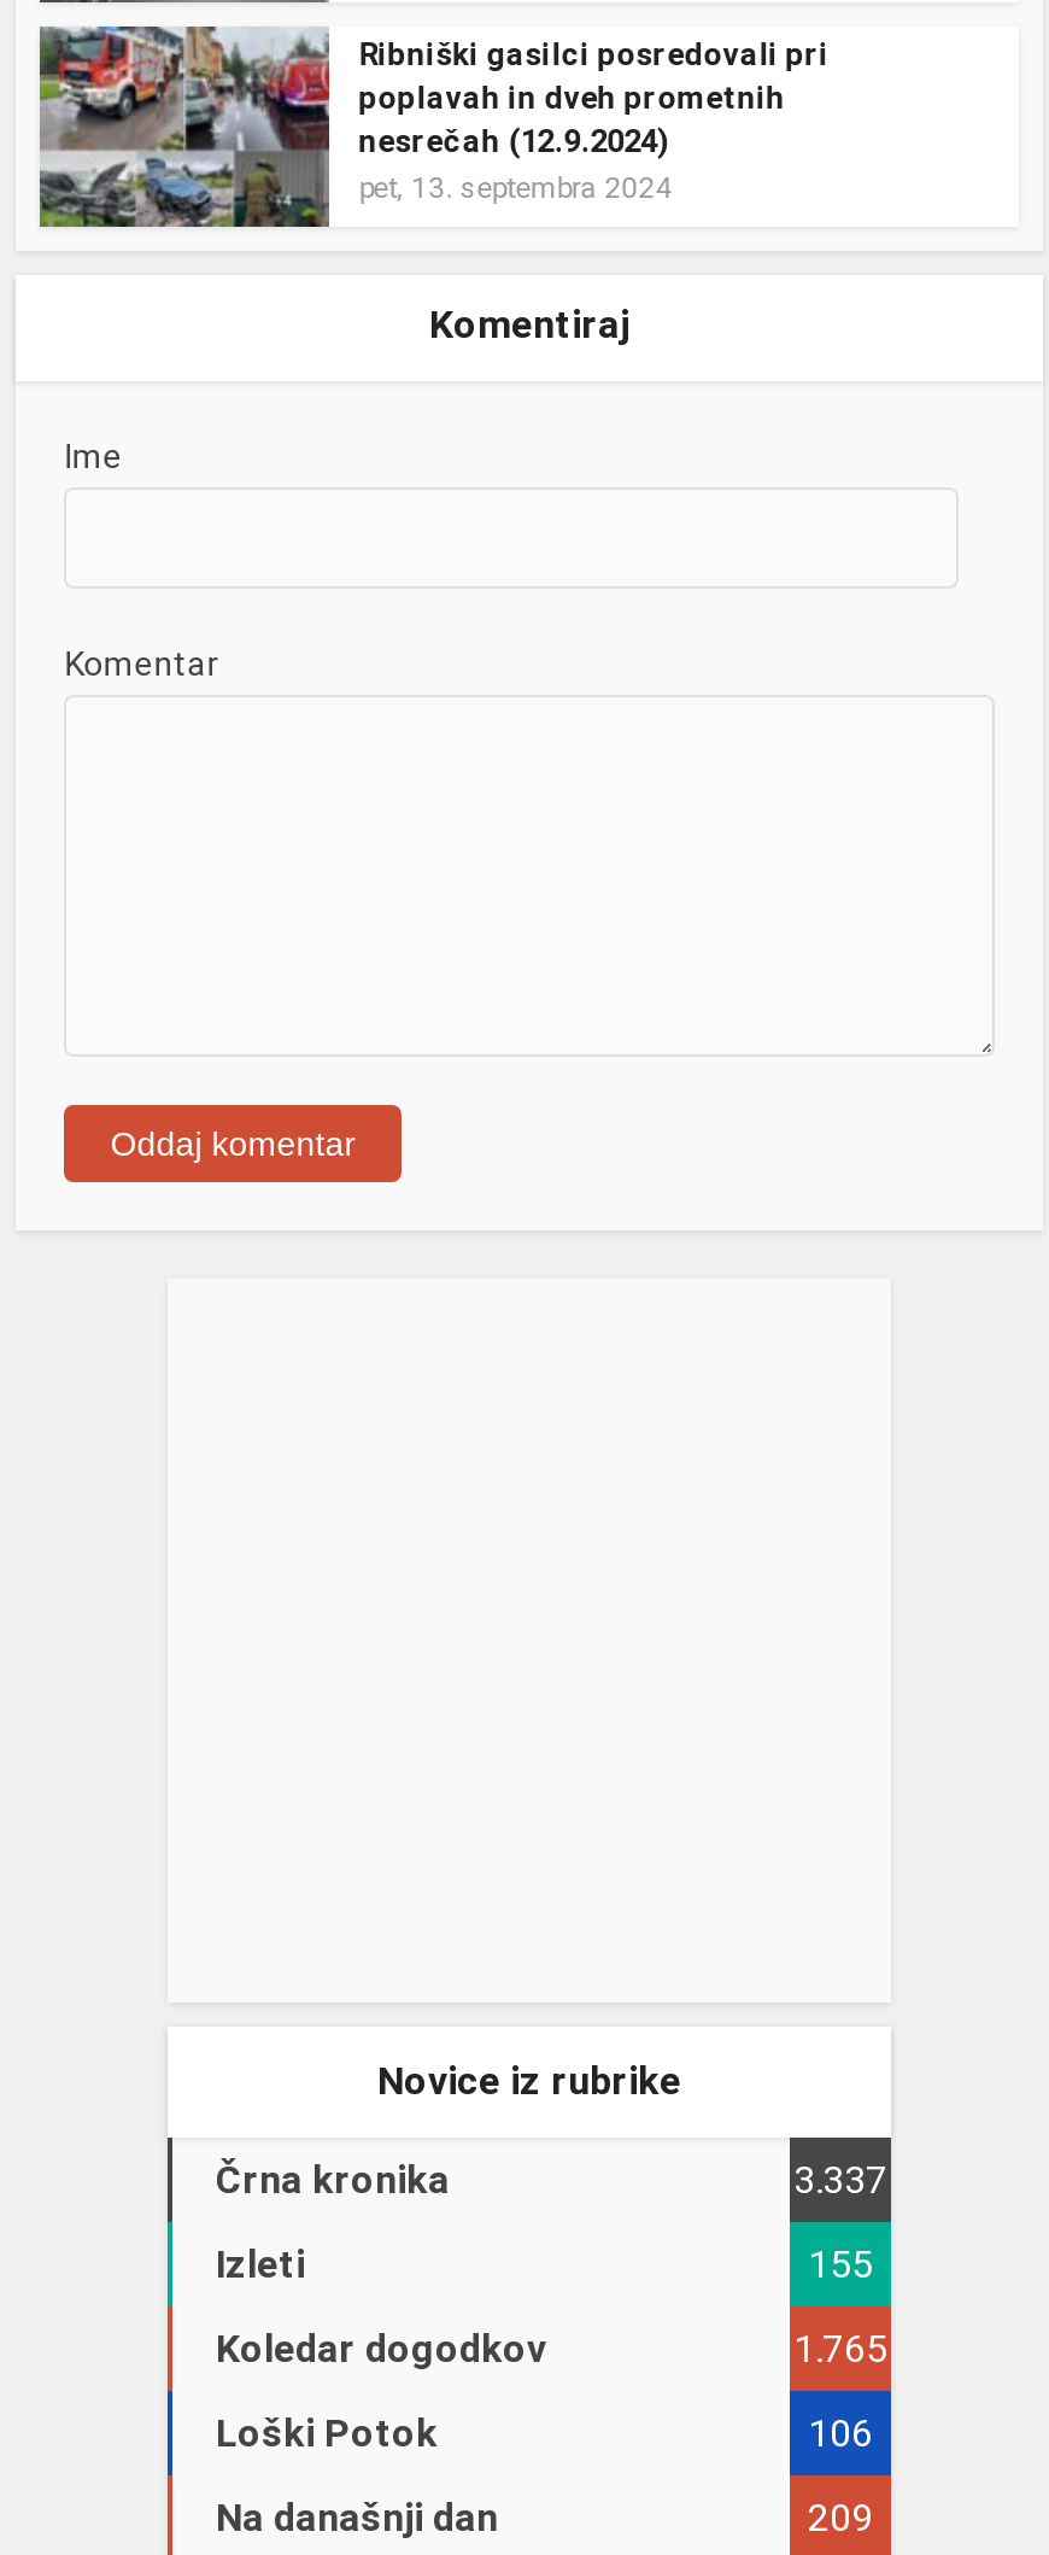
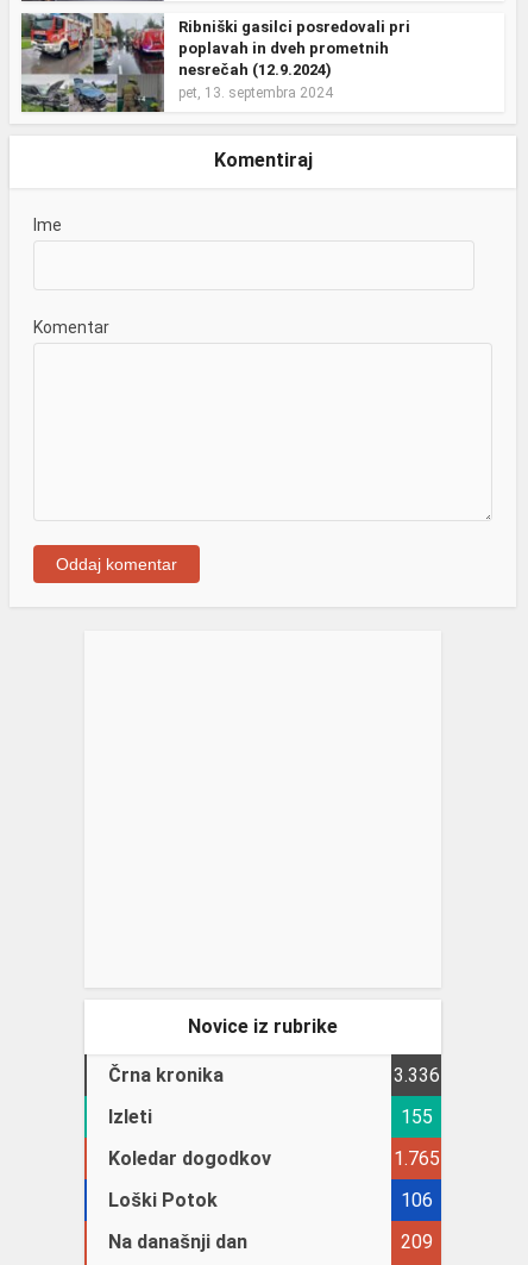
[793,2156,887,2202] 3.337 -> [393,1064,439,1086] 3.336

